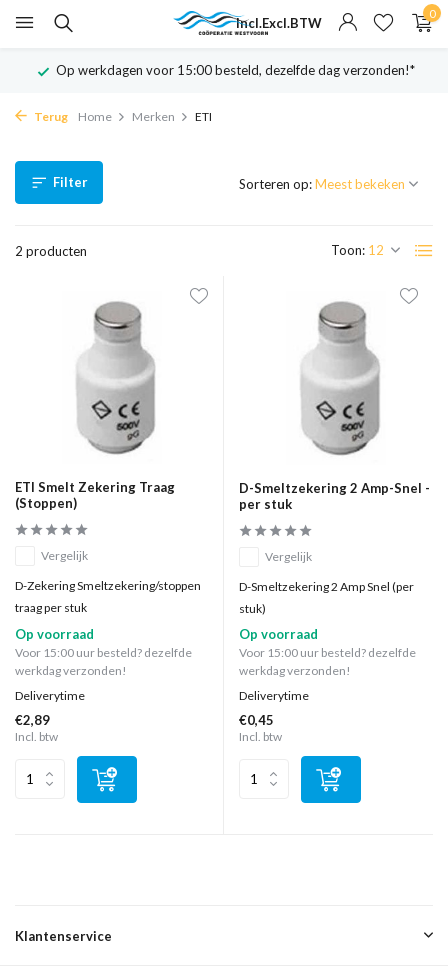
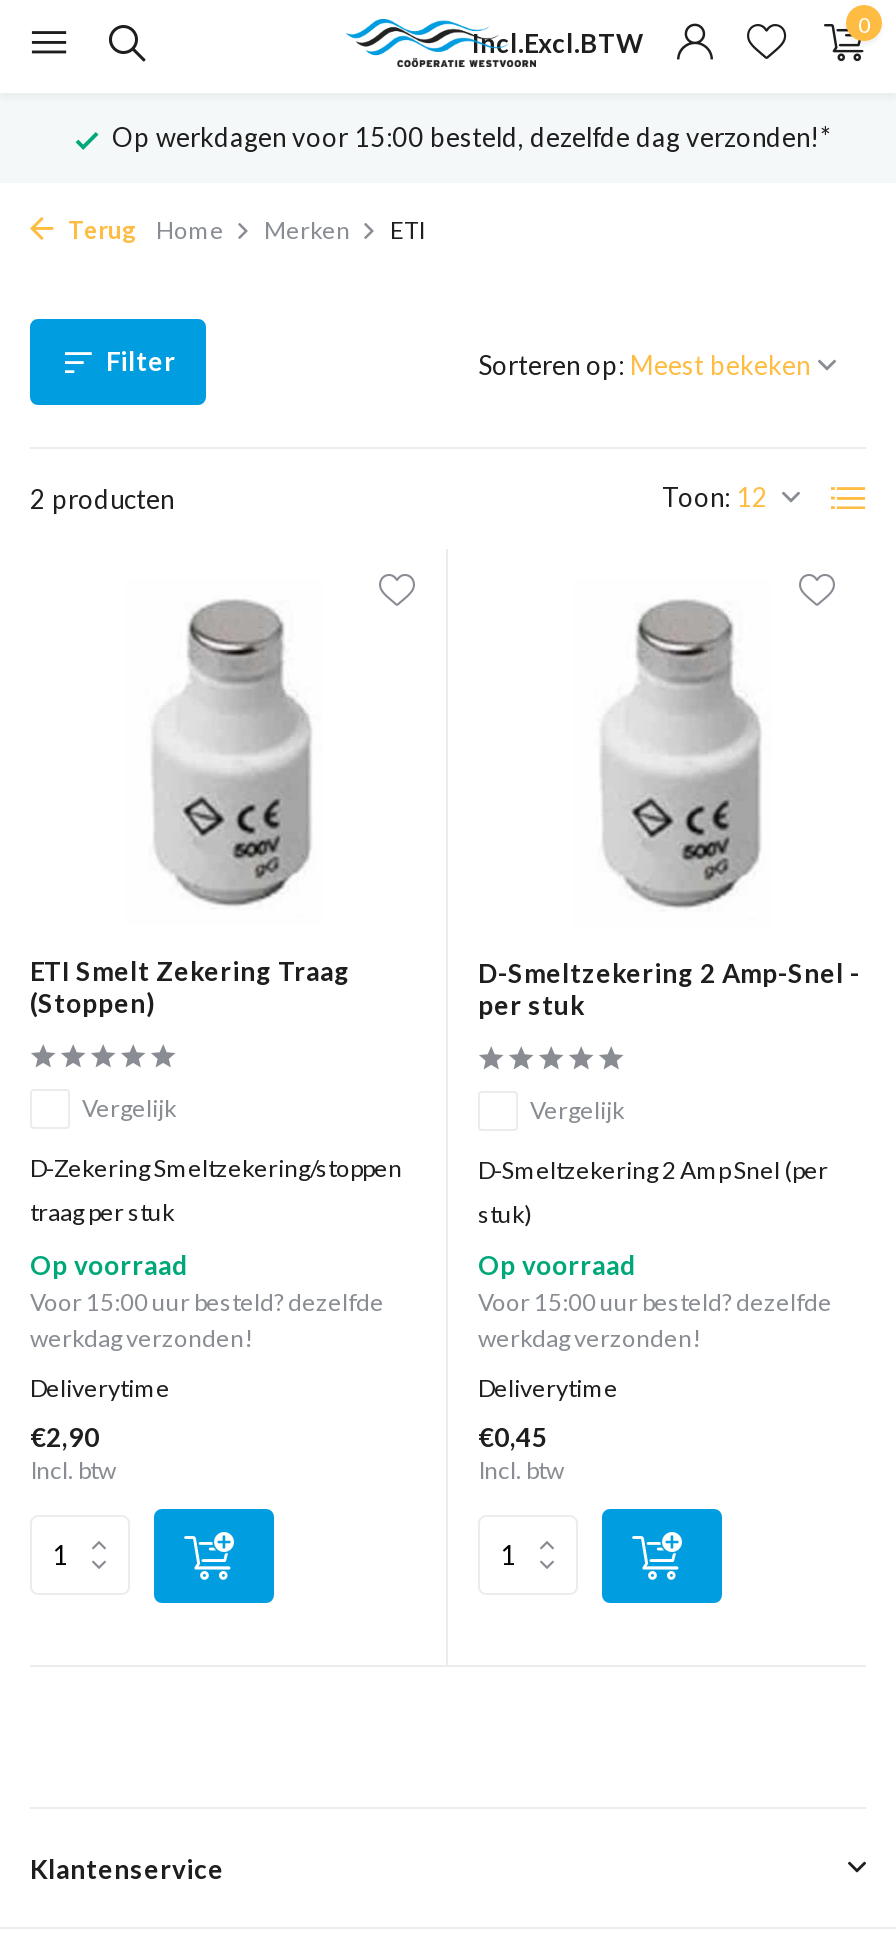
[15,712,50,728] €2,89 -> [30,1420,100,1452] €2,90

